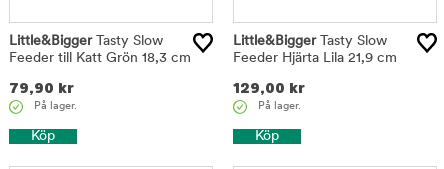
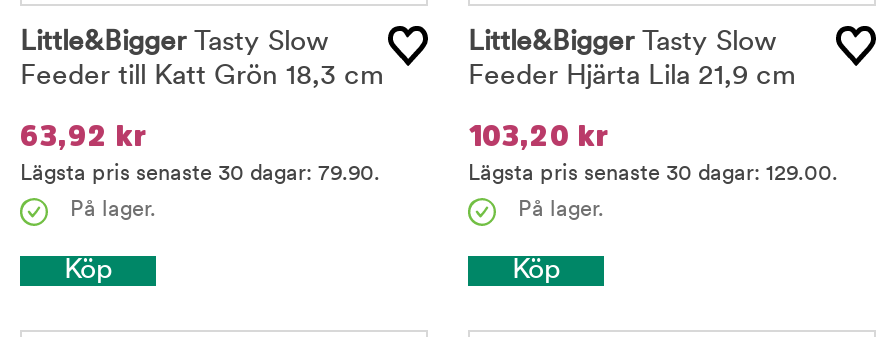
[9,81,74,95] 79,90 kr -> [20,122,380,186] 63,92 kr | Lägsta pris senaste 30 dagar: 79.90.
[233,81,305,95] 129,00 kr -> [468,122,838,186] 103,20 kr | Lägsta pris senaste 30 dagar: 129.00.

